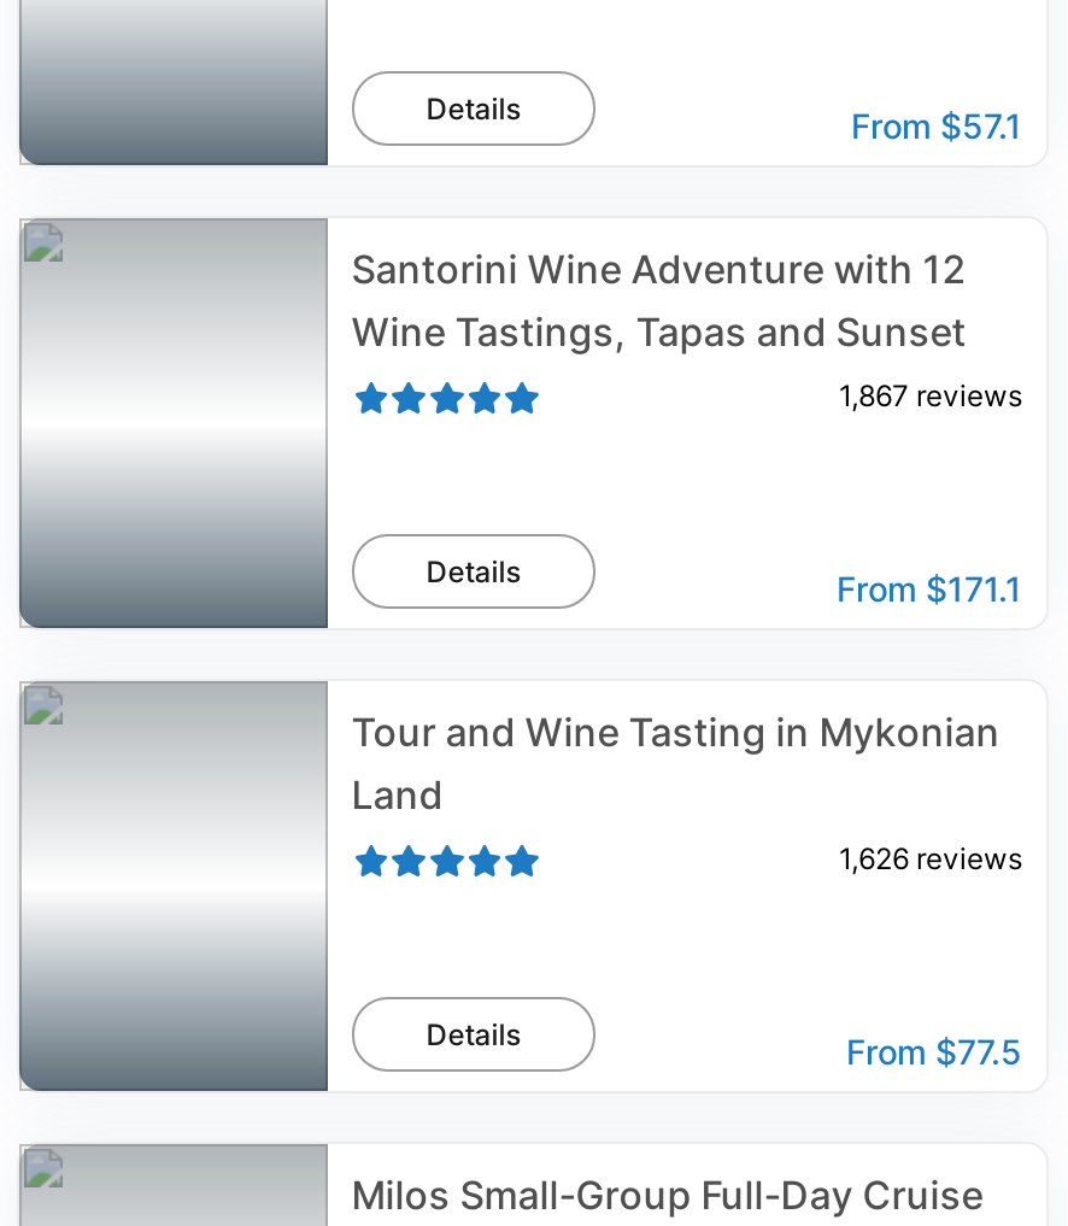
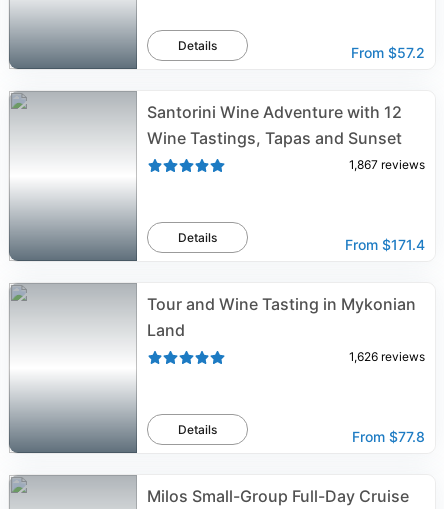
[851,105,1022,146] From $57.1 -> [351,44,425,61] From $57.2
[837,568,1022,609] From $171.1 -> [345,236,425,253] From $171.4
[846,1031,1022,1072] From $77.5 -> [352,428,425,445] From $77.8

